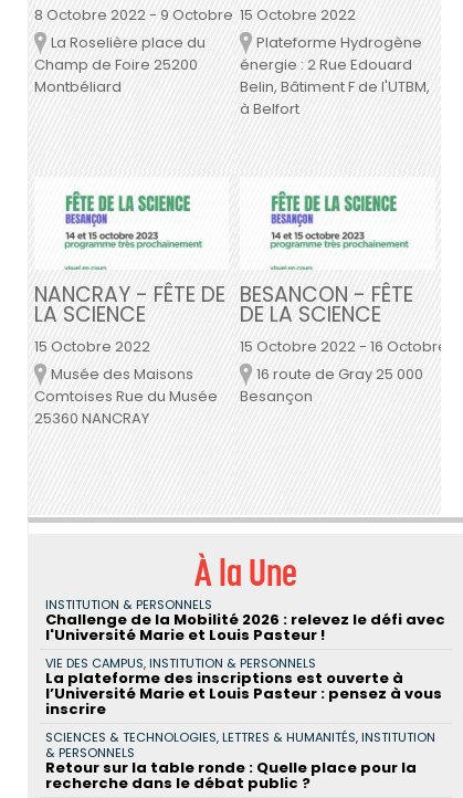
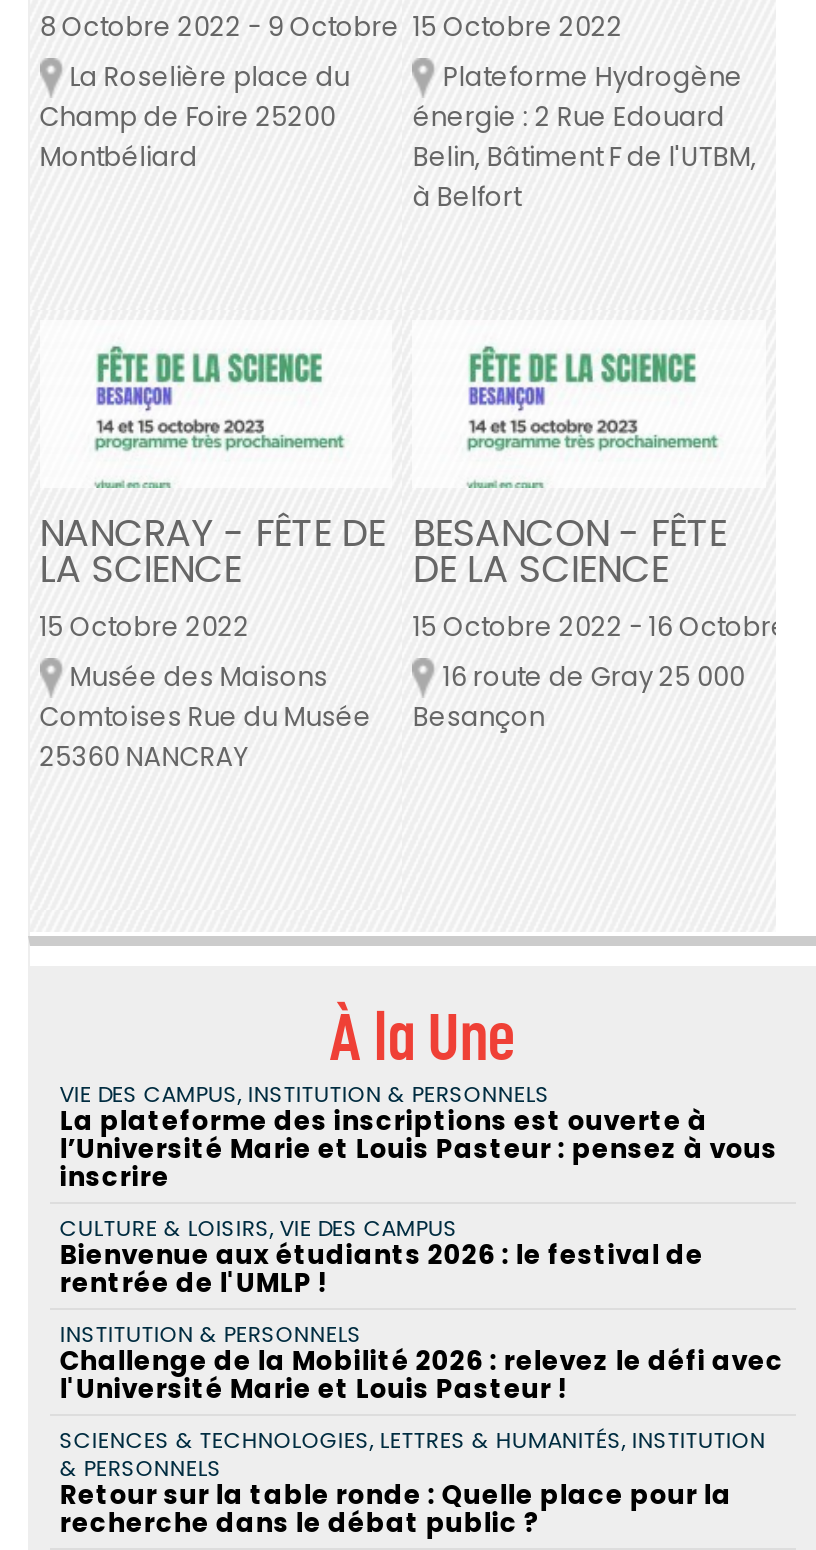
moved [45,596,445,646] -> [60,1318,784,1408]: INSTITUTION & PERSONNELS | Challenge de la Mobilité 2026 : relevez le défi avec | l'Université Marie et Louis Pasteur !
moved [45,654,442,720] -> [60,1078,778,1196]: VIE DES CAMPUS, INSTITUTION & PERSONNELS | La plateforme des inscriptions est ouverte à | l’Université Marie et Louis Pasteur : pensez à vous | inscrire
none -> [60,1212,704,1302] CULTURE & LOISIRS, VIE DES CAMPUS | Bienvenue aux étudiants 2026 : le festival de | rentrée de l'UMLP !

